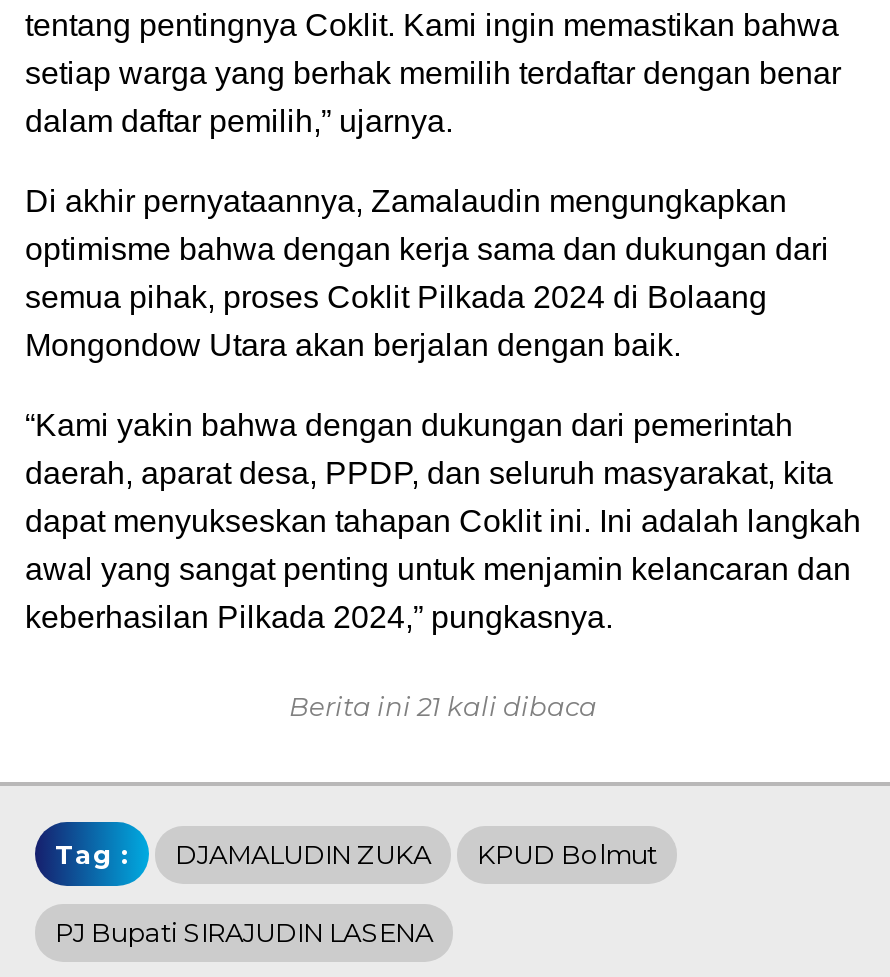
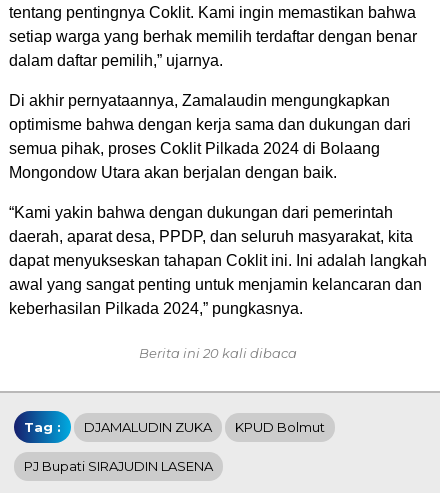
[289,690,597,722] Berita ini 21 kali dibaca -> [139,345,297,361] Berita ini 20 kali dibaca

